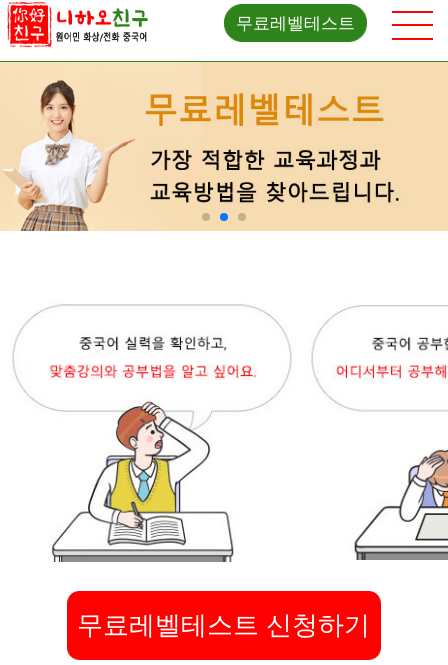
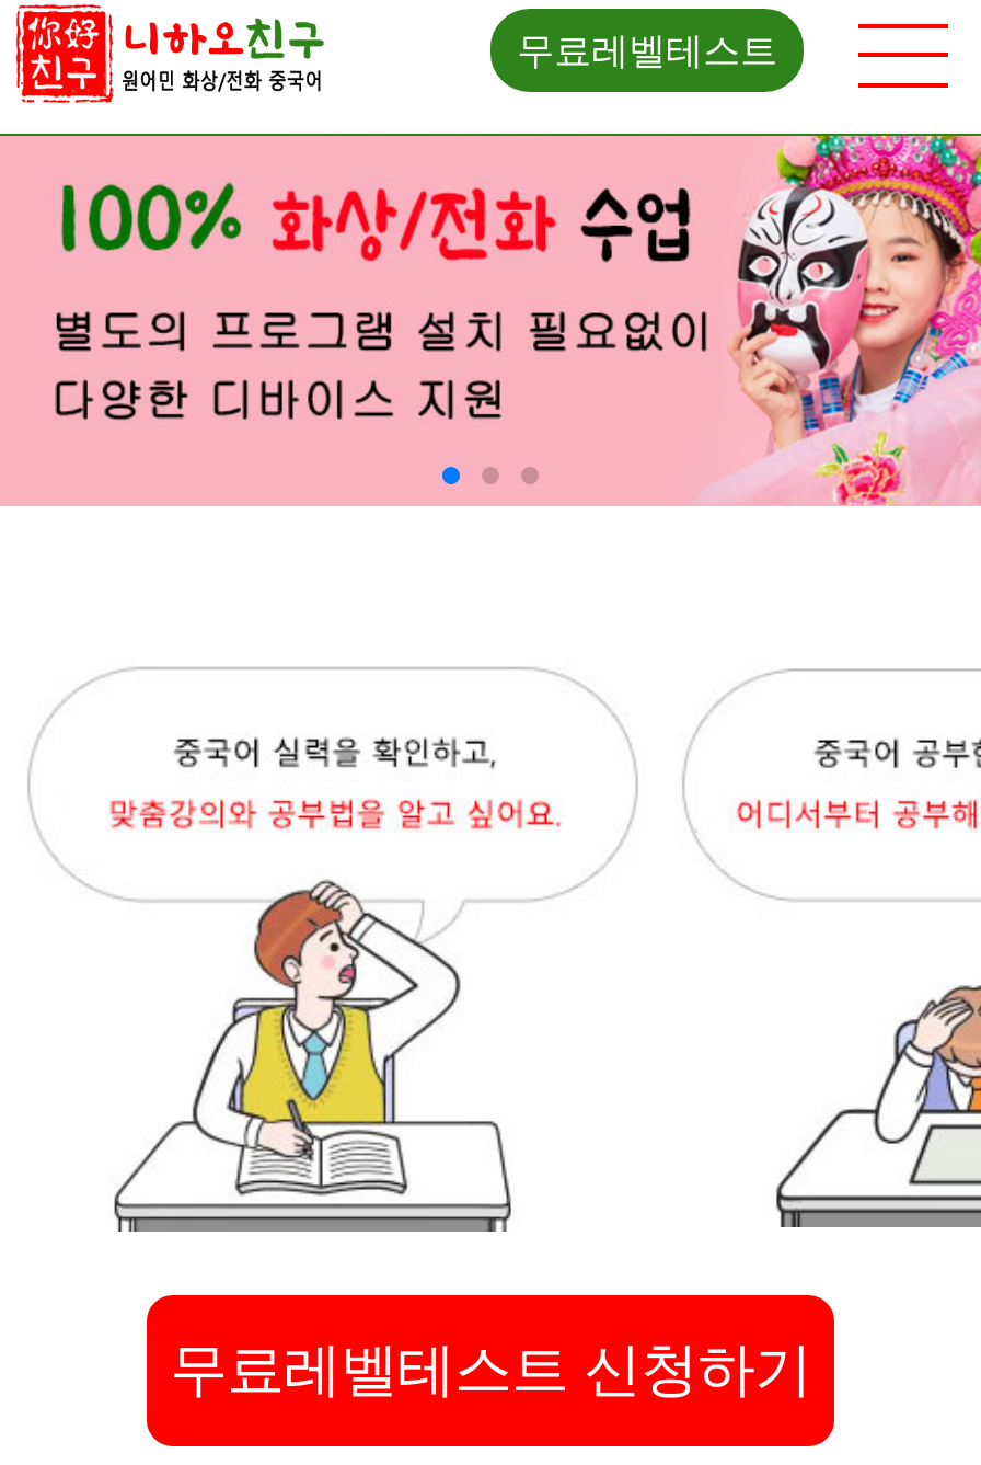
[3,61,445,232] [image] -> [7,134,974,506] [image]

